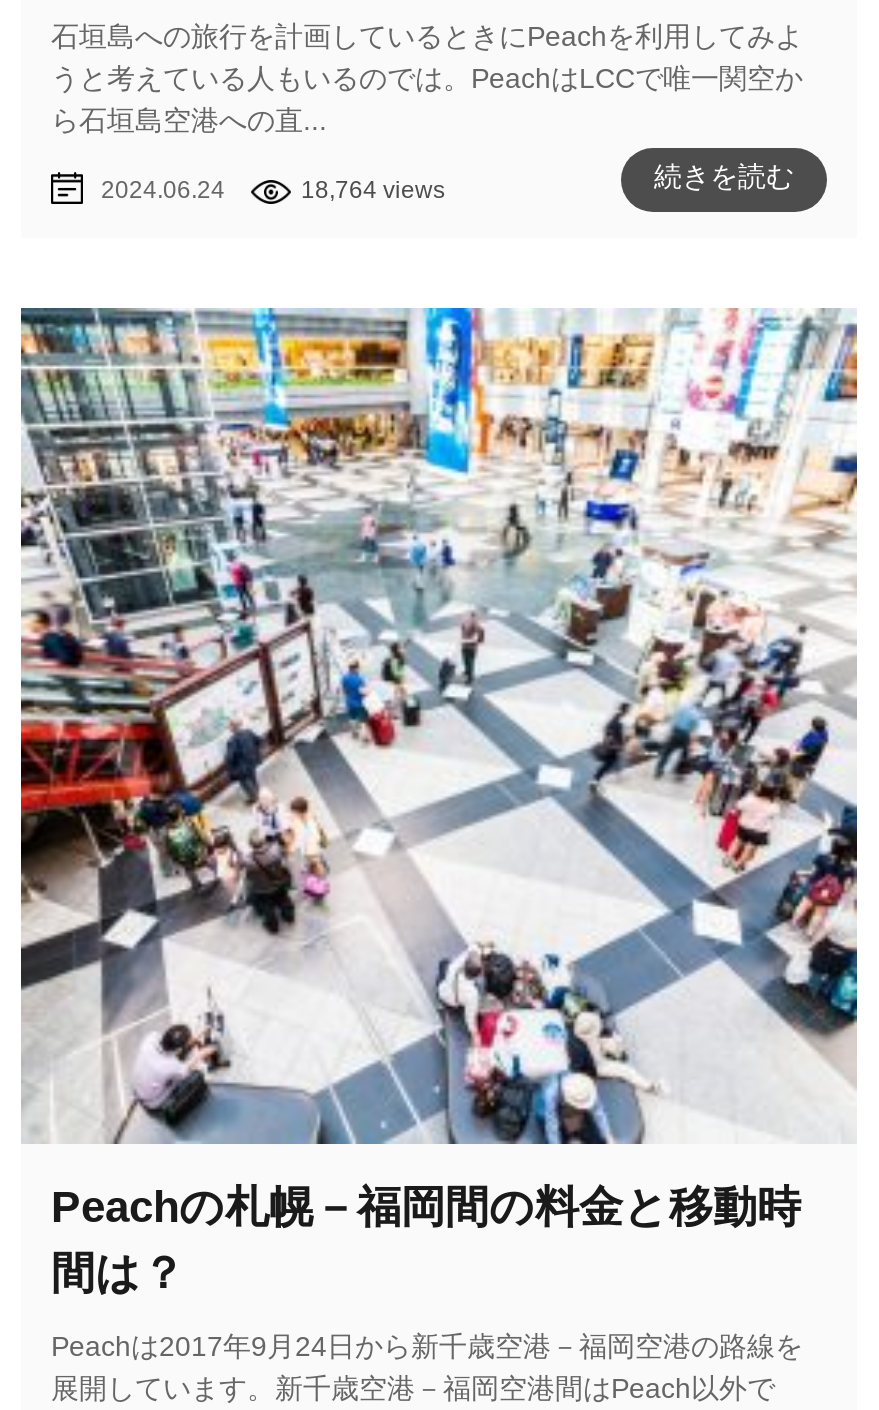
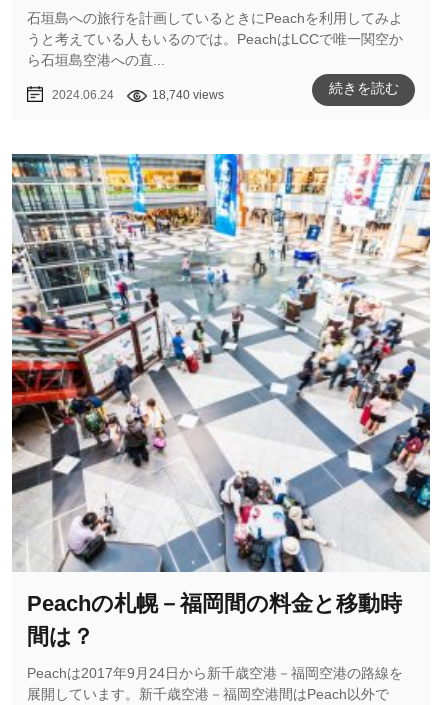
[301,176,445,204] 18,764 views -> [152,88,224,102] 18,740 views

